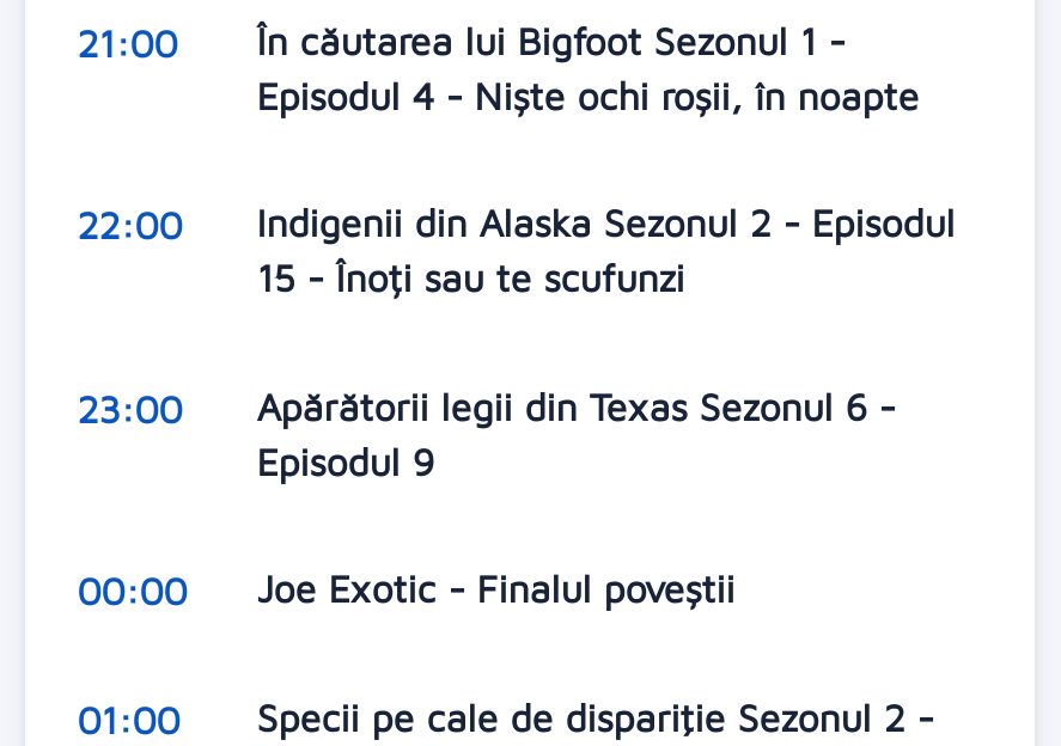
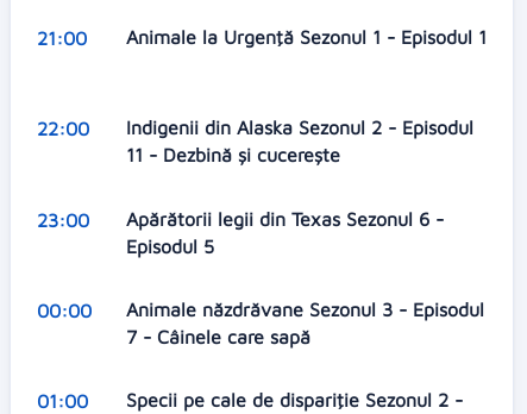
[257,19,931,117] În căutarea lui Bigfoot Sezonul 1 - | Episodul 4 - Niște ochi roșii, în noapte -> [126,26,486,47] Animale la Urgenţă Sezonul 1 - Episodul 1
[257,256,697,299] 15 - Înoți sau te scufunzi -> [126,144,346,165] 11 - Dezbină și cucerește
[257,439,446,482] Episodul 9 -> [126,235,220,256] Episodul 5
[257,566,747,609] Joe Exotic - Finalul poveștii -> [126,298,484,347] Animale năzdrăvane Sezonul 3 - Episodul | 7 - Câinele care sapă

